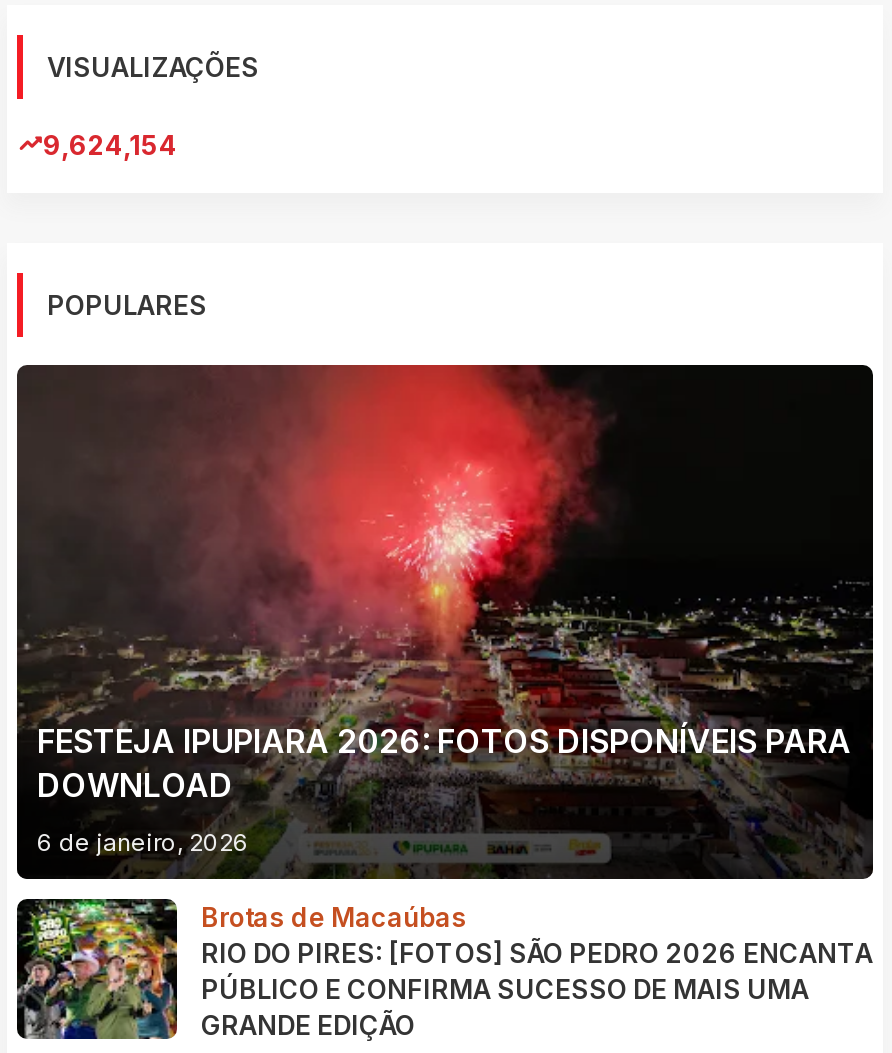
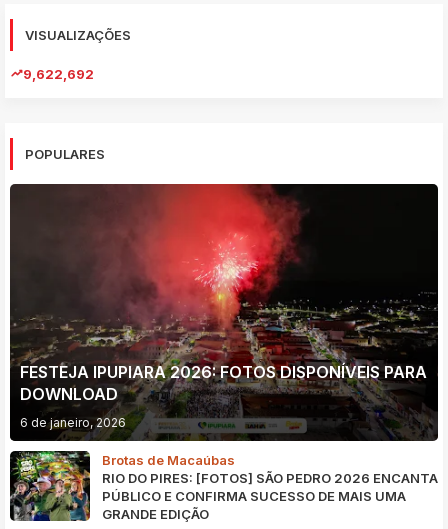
[43,130,177,162] 9,624,154 -> [23,66,94,82] 9,622,692

